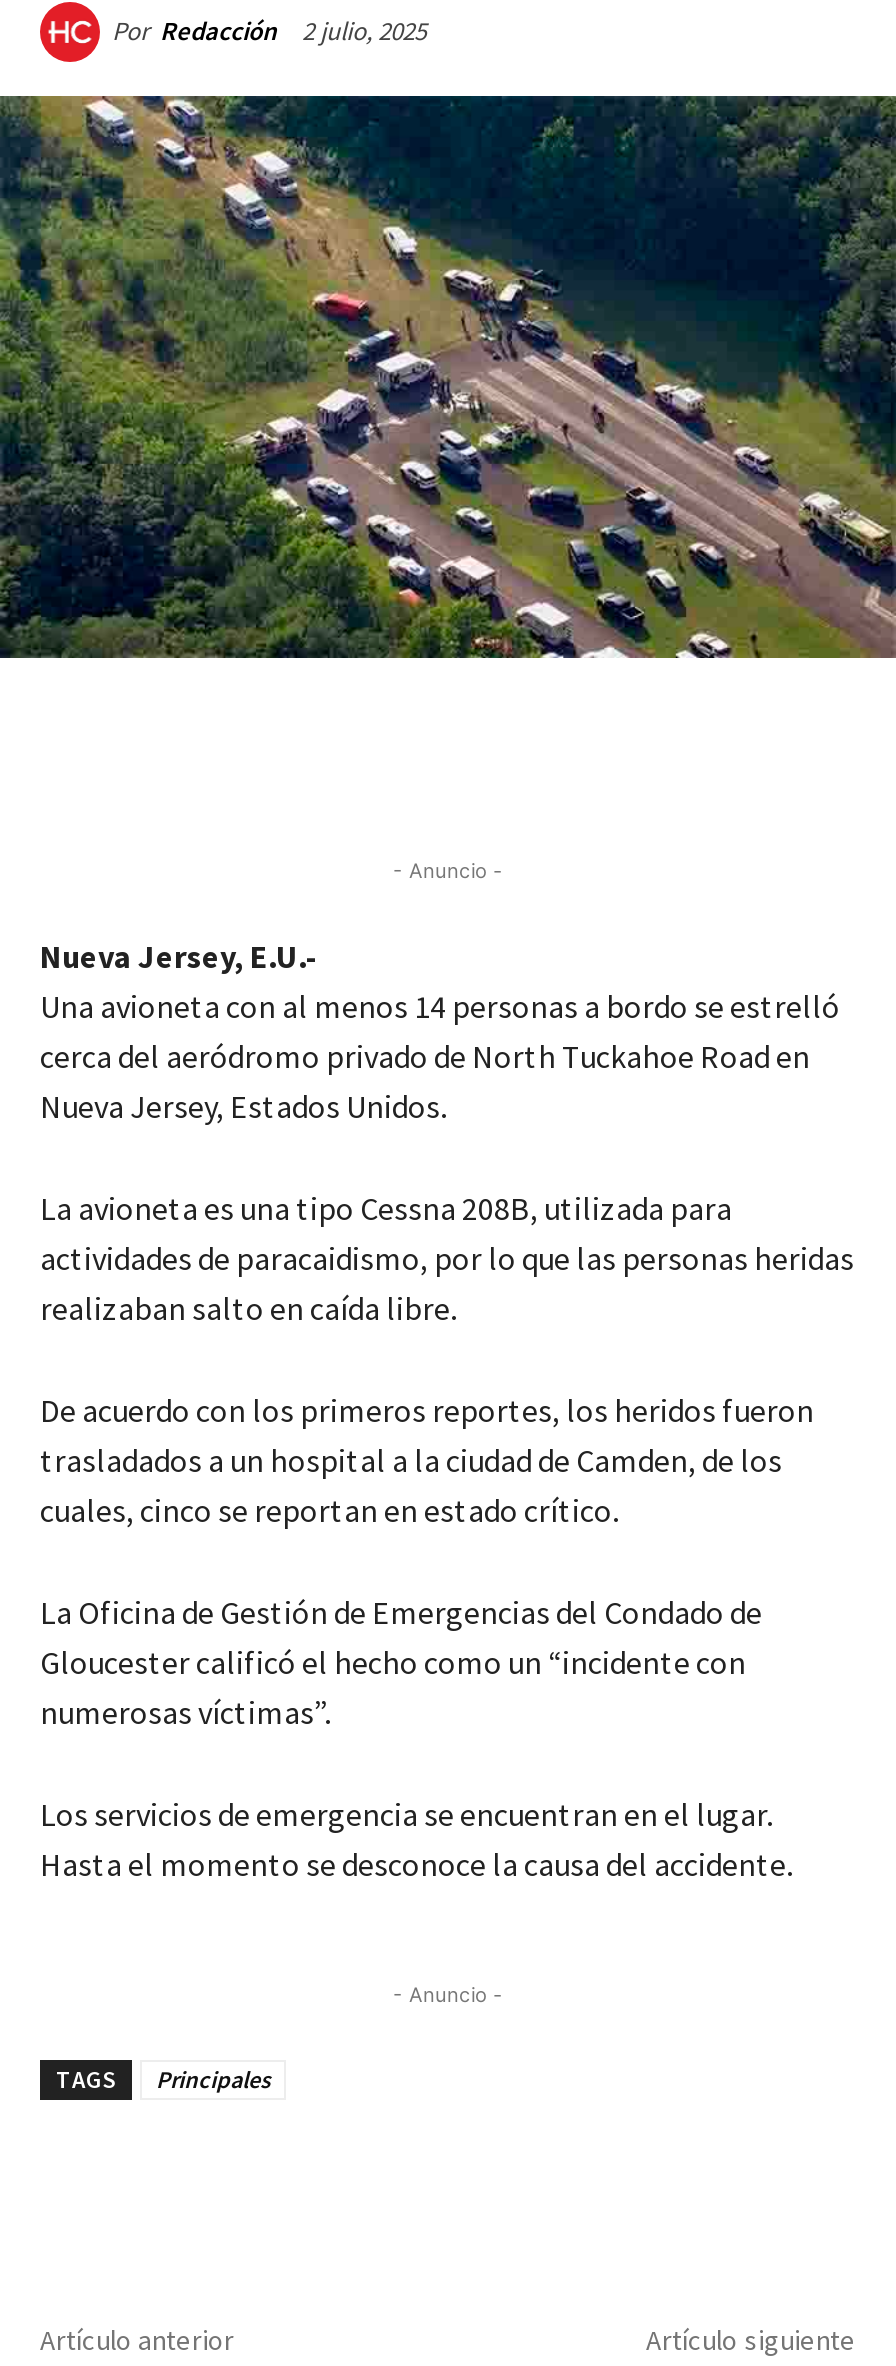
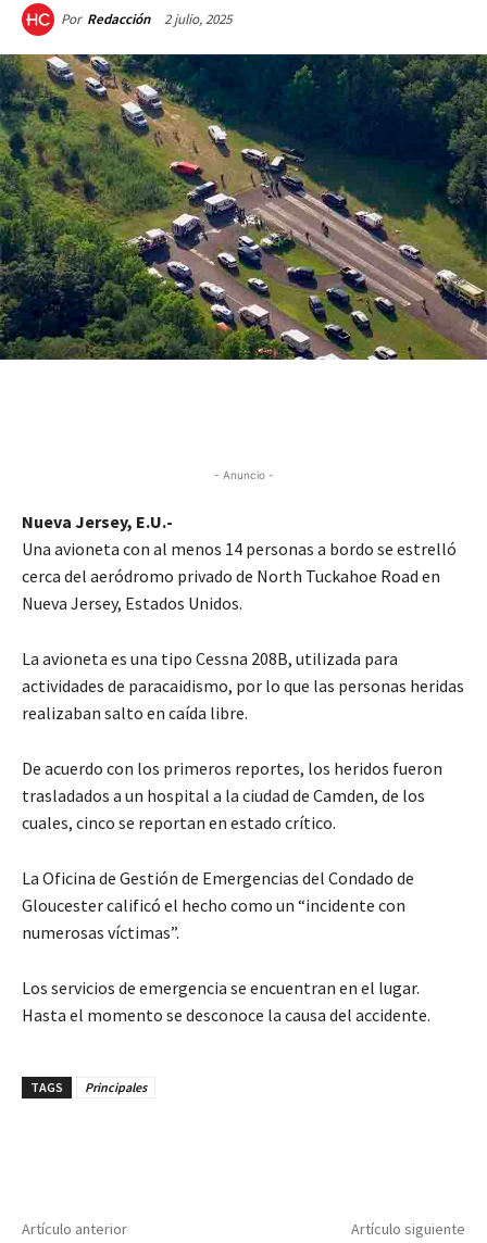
[393,1982,503,2006] - Anuncio - -> none

